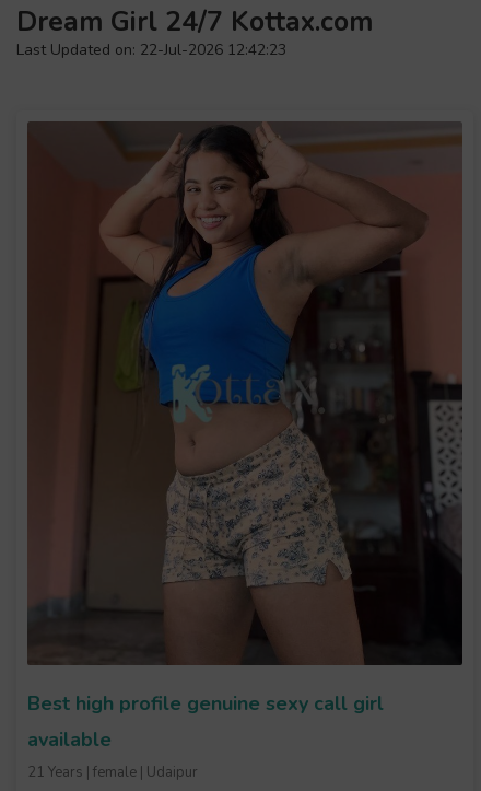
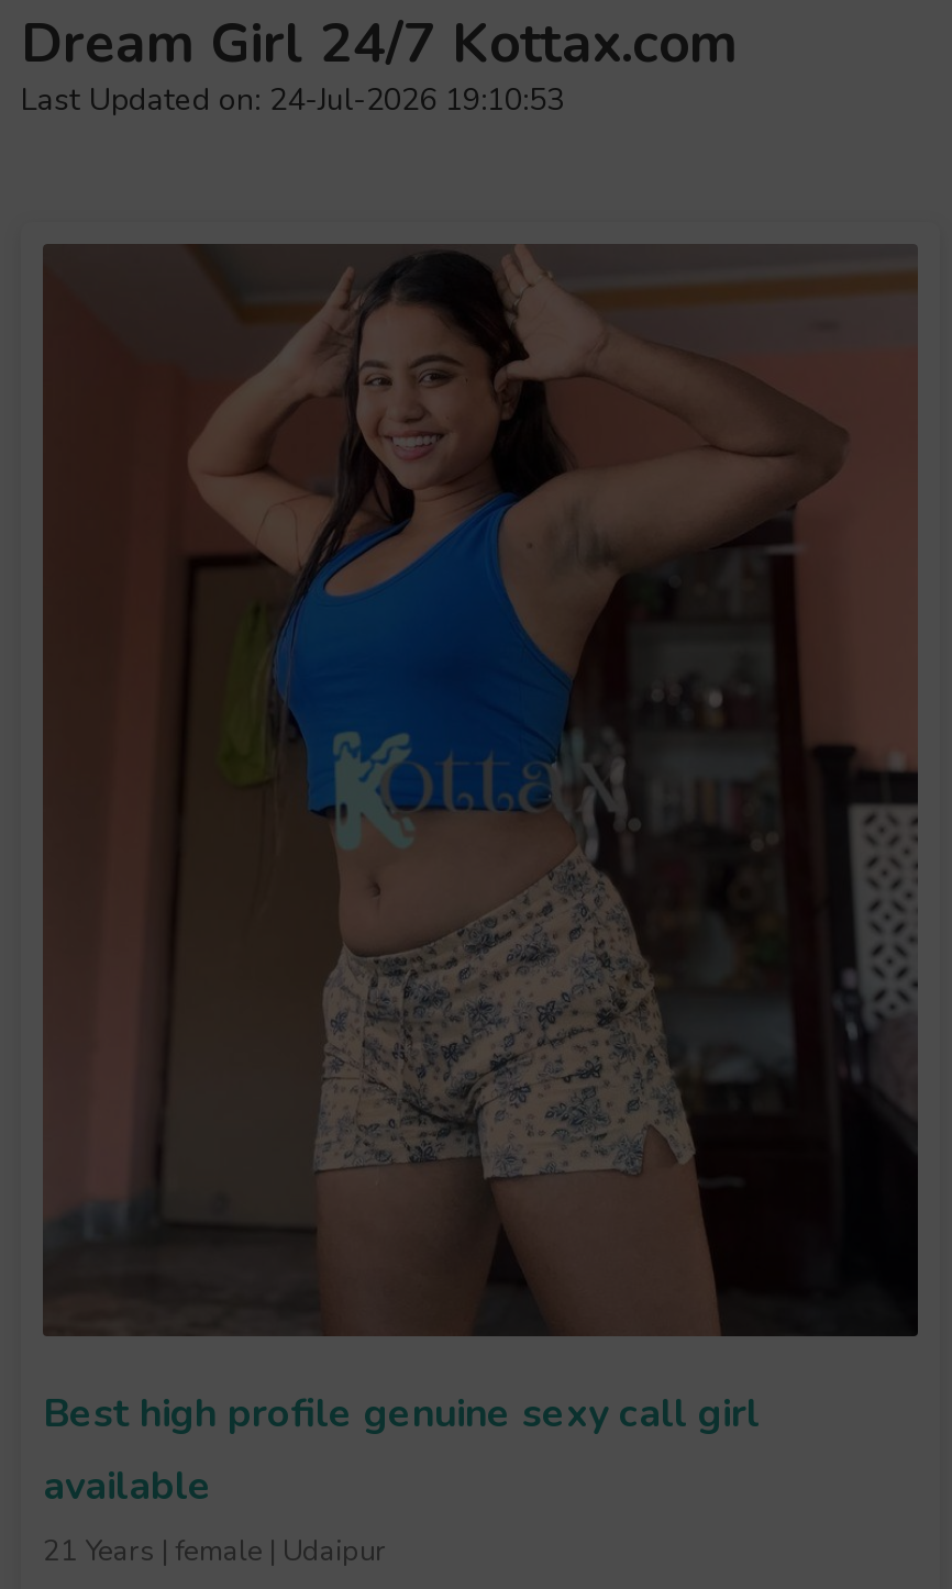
[16,40,286,60] Last Updated on: 22-Jul-2026 12:42:23 -> [21,80,564,121] Last Updated on: 24-Jul-2026 19:10:53

